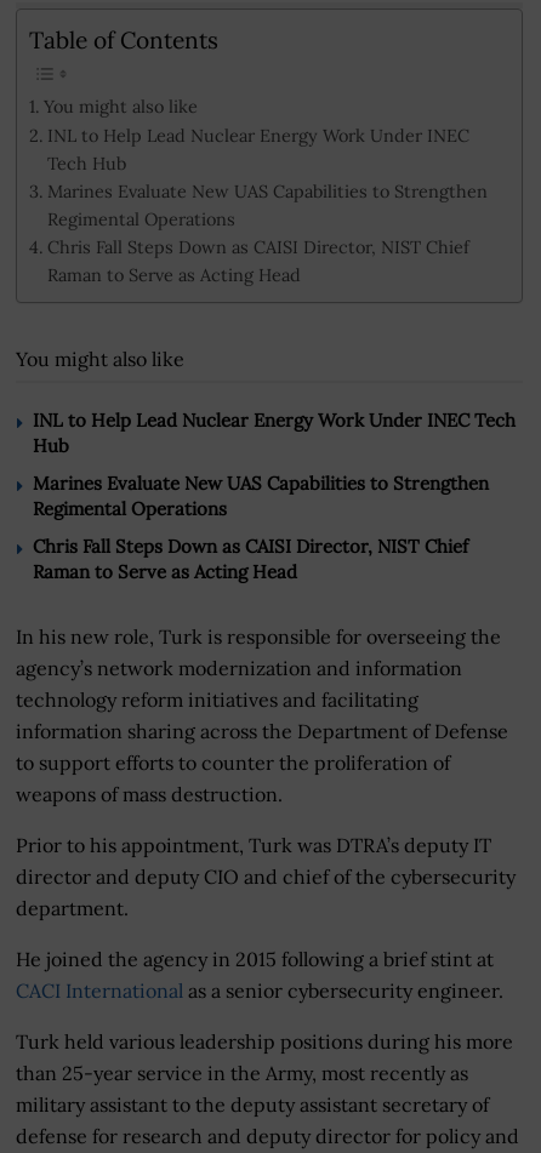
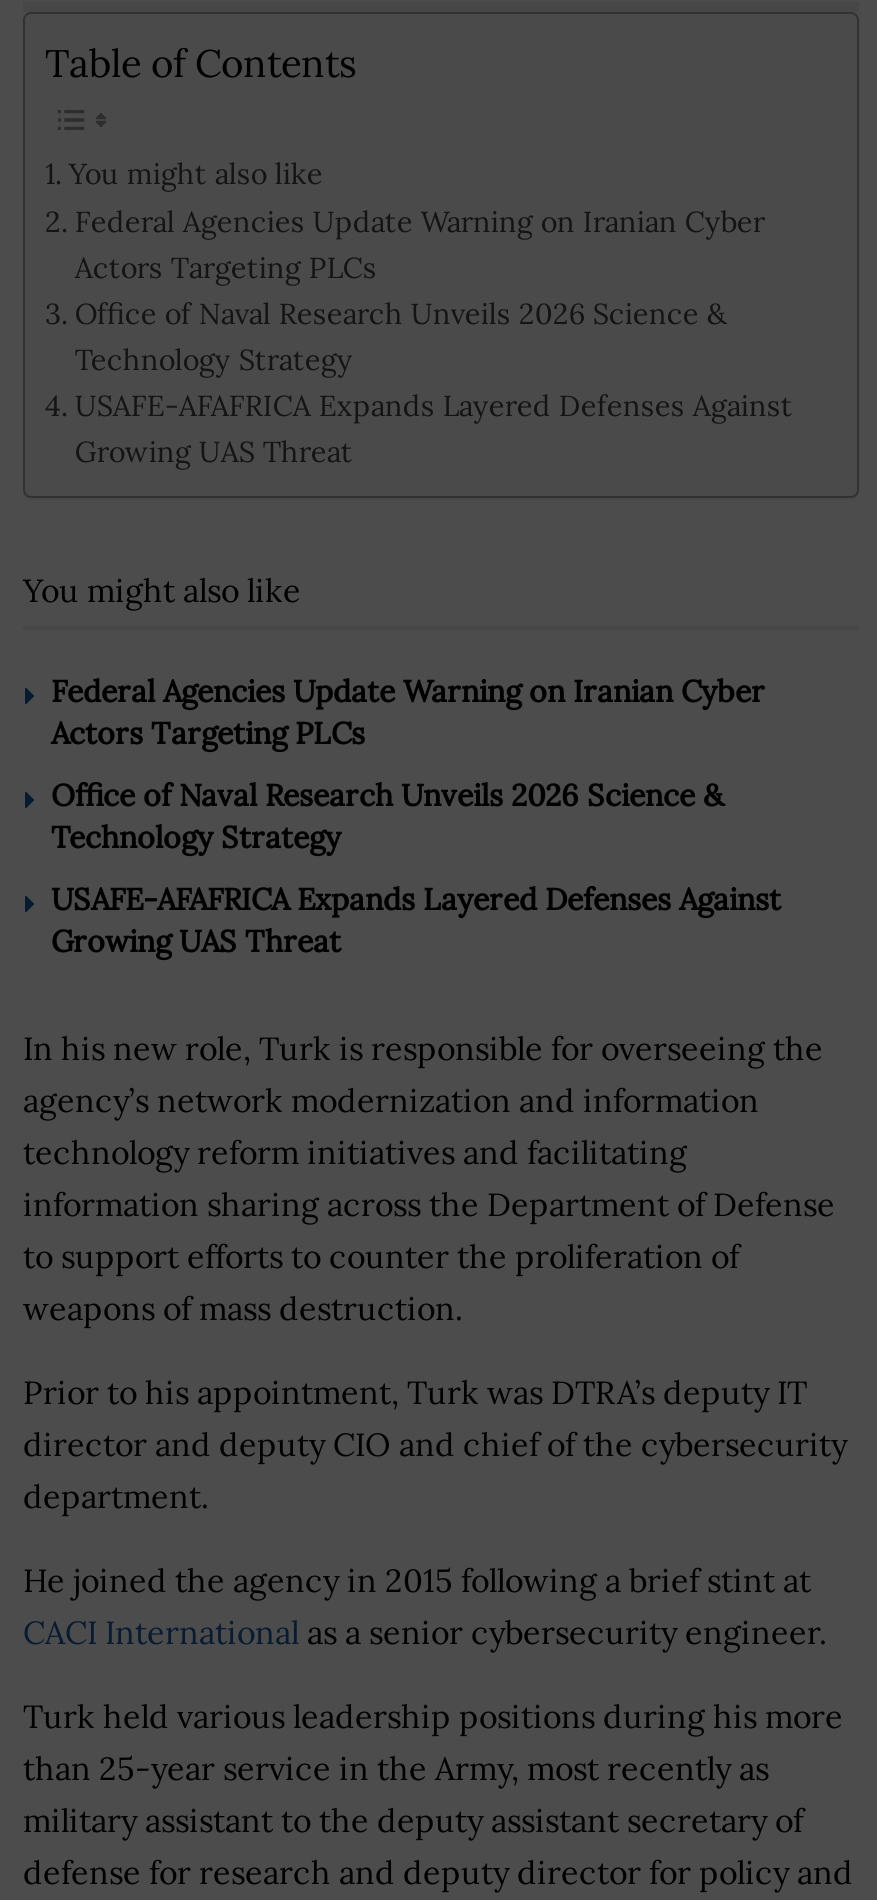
[47,124,488,286] INL to Help Lead Nuclear Energy Work Under INEC | Tech Hub | Marines Evaluate New UAS Capabilities to Strengthen | Regimental Operations | Chris Fall Steps Down as CAISI Director, NIST Chief | Raman to Serve as Acting Head -> [75,202,793,470] Federal Agencies Update Warning on Iranian Cyber | Actors Targeting PLCs | Office of Naval Research Unveils 2026 Science & | Technology Strategy | USAFE-AFAFRICA Expands Layered Defenses Against | Growing UAS Threat
[33,408,516,457] INL to Help Lead Nuclear Energy Work Under INEC Tech | Hub -> [51,671,765,751] Federal Agencies Update Warning on Iranian Cyber | Actors Targeting PLCs
[33,471,489,520] Marines Evaluate New UAS Capabilities to Strengthen | Regimental Operations -> [51,775,723,855] Office of Naval Research Unveils 2026 Science & | Technology Strategy
[33,534,468,583] Chris Fall Steps Down as CAISI Director, NIST Chief | Raman to Serve as Acting Head -> [51,879,781,959] USAFE-AFAFRICA Expands Layered Defenses Against | Growing UAS Threat

